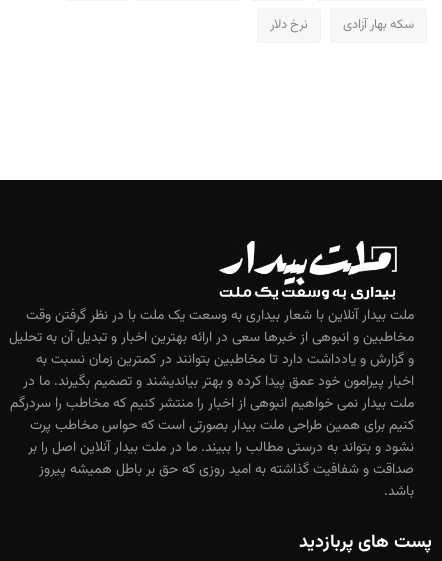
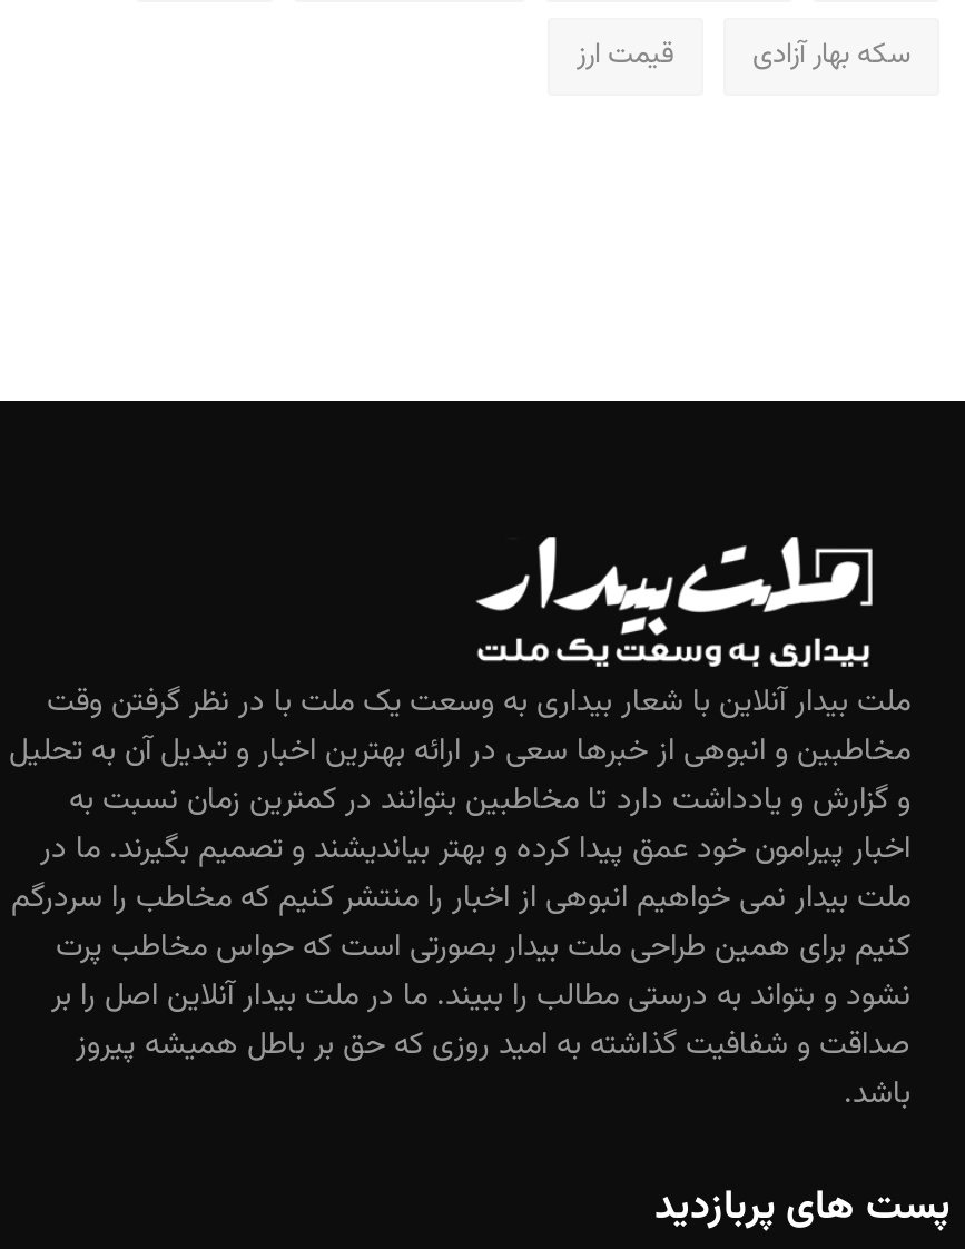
[270,15,308,35] نرخ دلار -> [577,34,674,79] قیمت ارز

